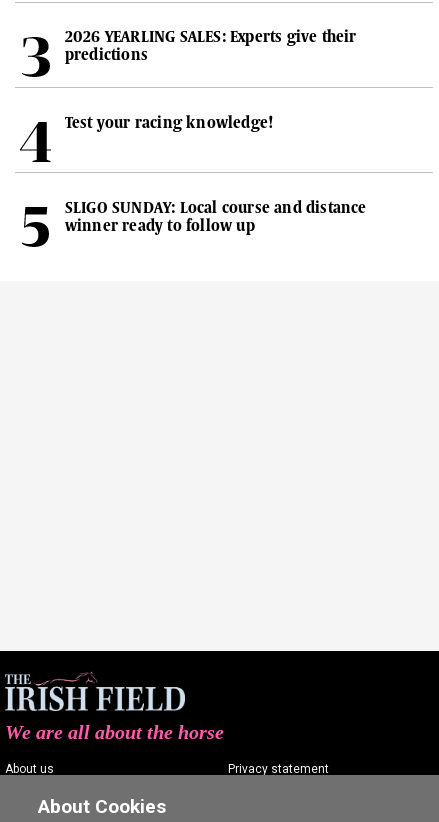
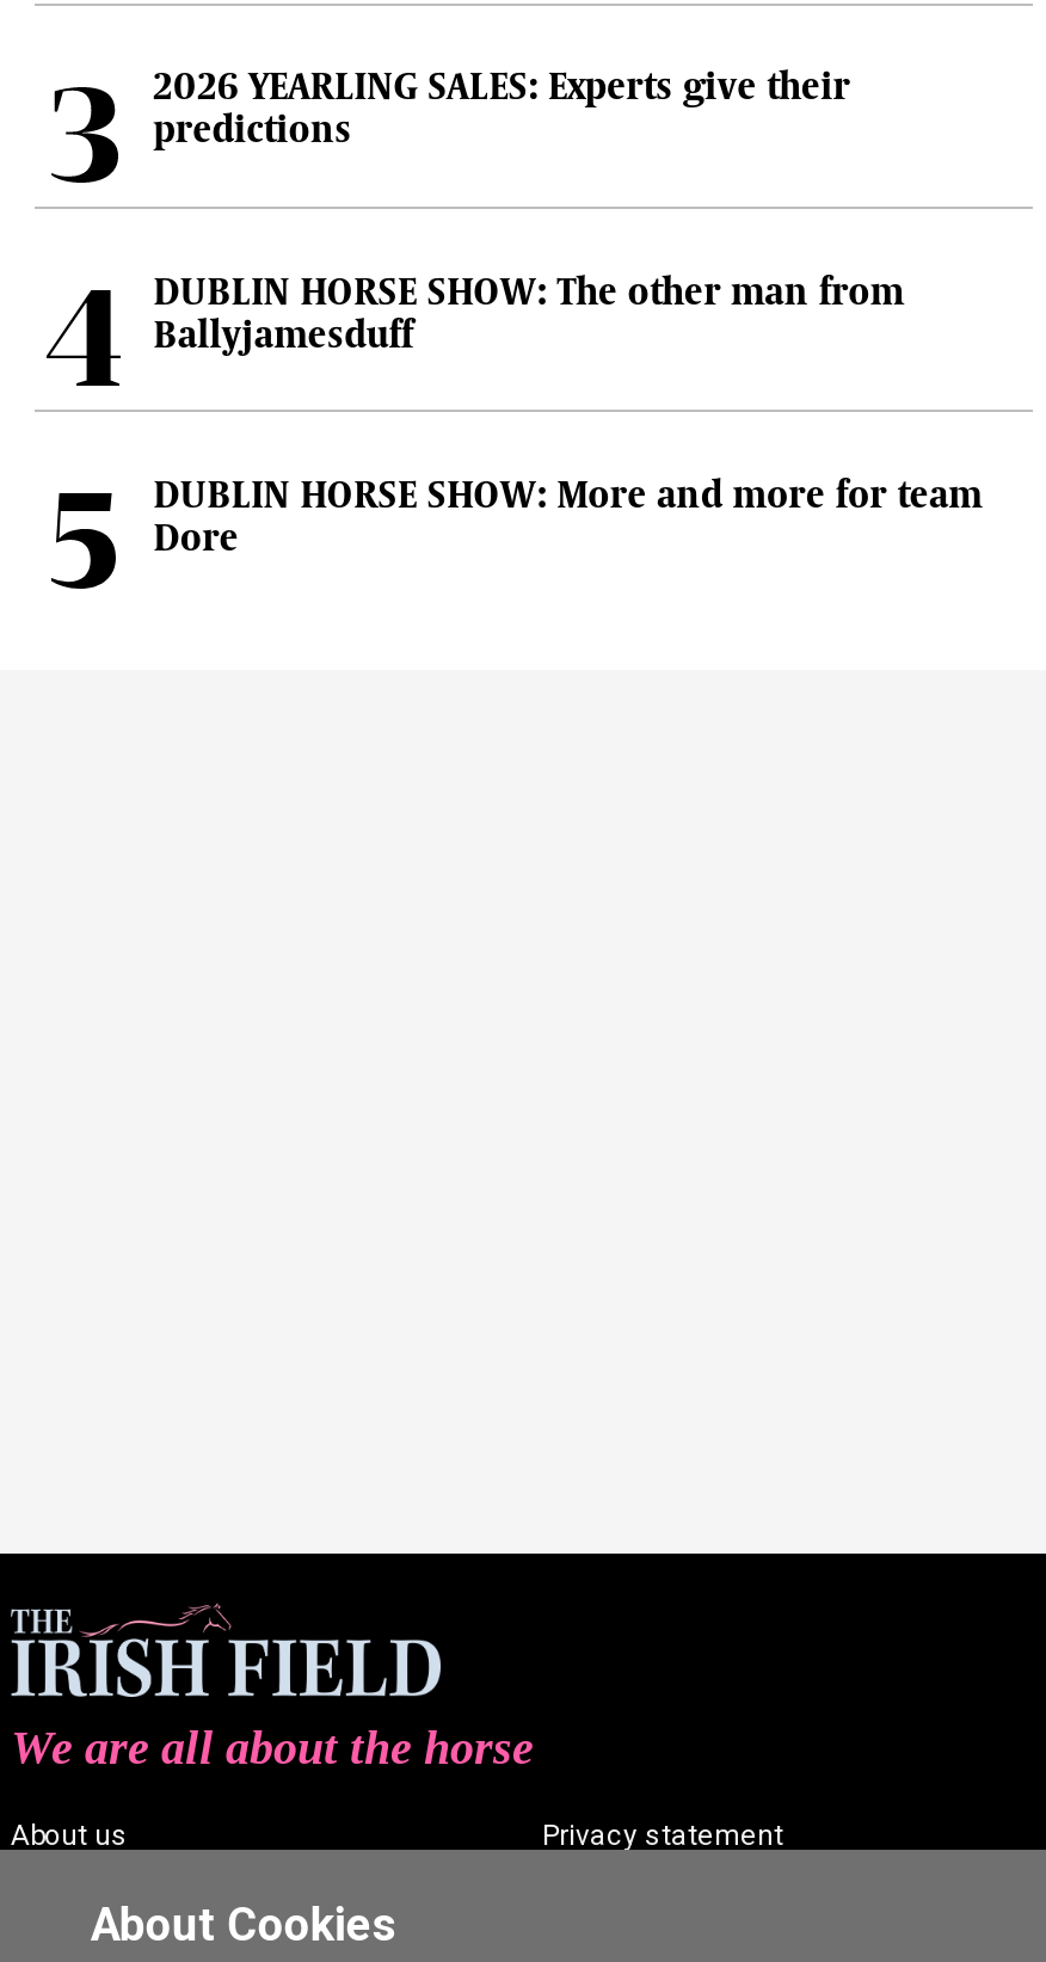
[65,114,273,132] Test your racing knowledge! -> [154,270,904,356] DUBLIN HORSE SHOW: The other man from | Ballyjamesduff
[65,199,367,235] SLIGO SUNDAY: Local course and distance | winner ready to follow up -> [154,474,983,560] DUBLIN HORSE SHOW: More and more for team | Dore

